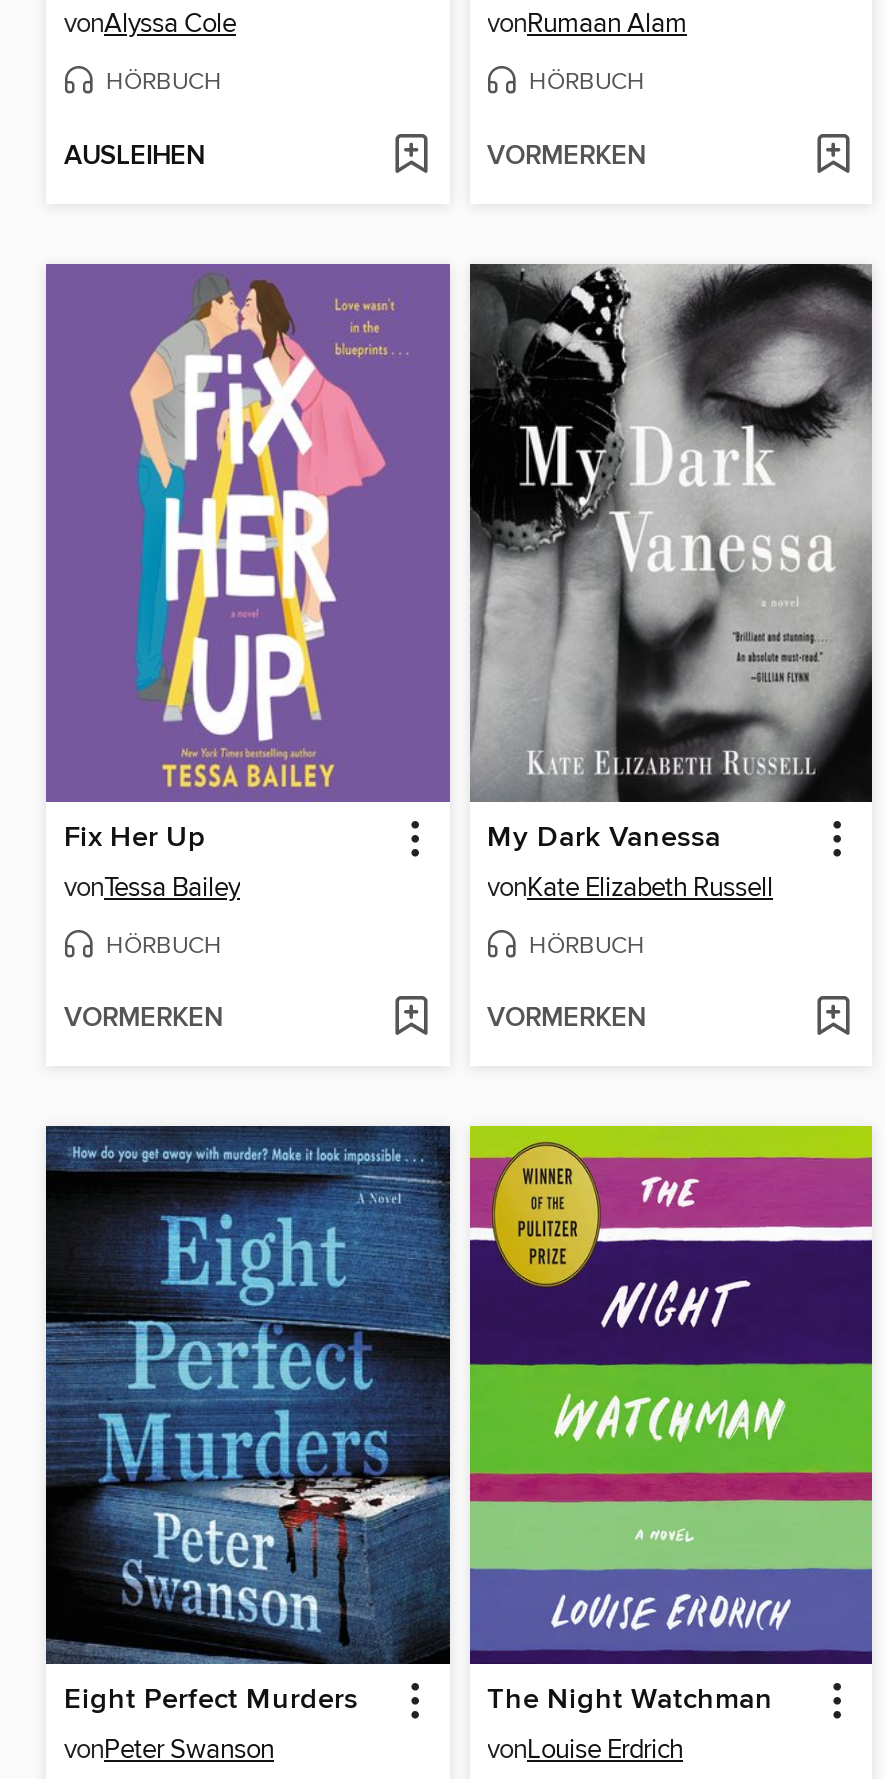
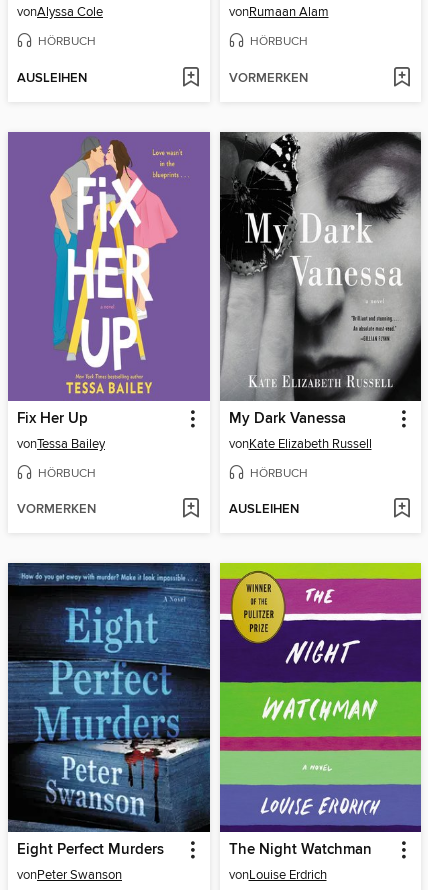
[487,1003,645,1037] VORMERKEN -> [228,501,298,518] AUSLEIHEN

